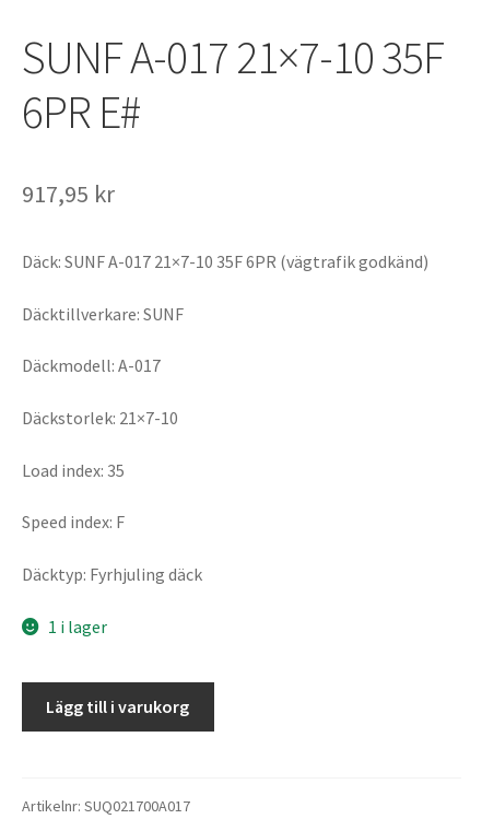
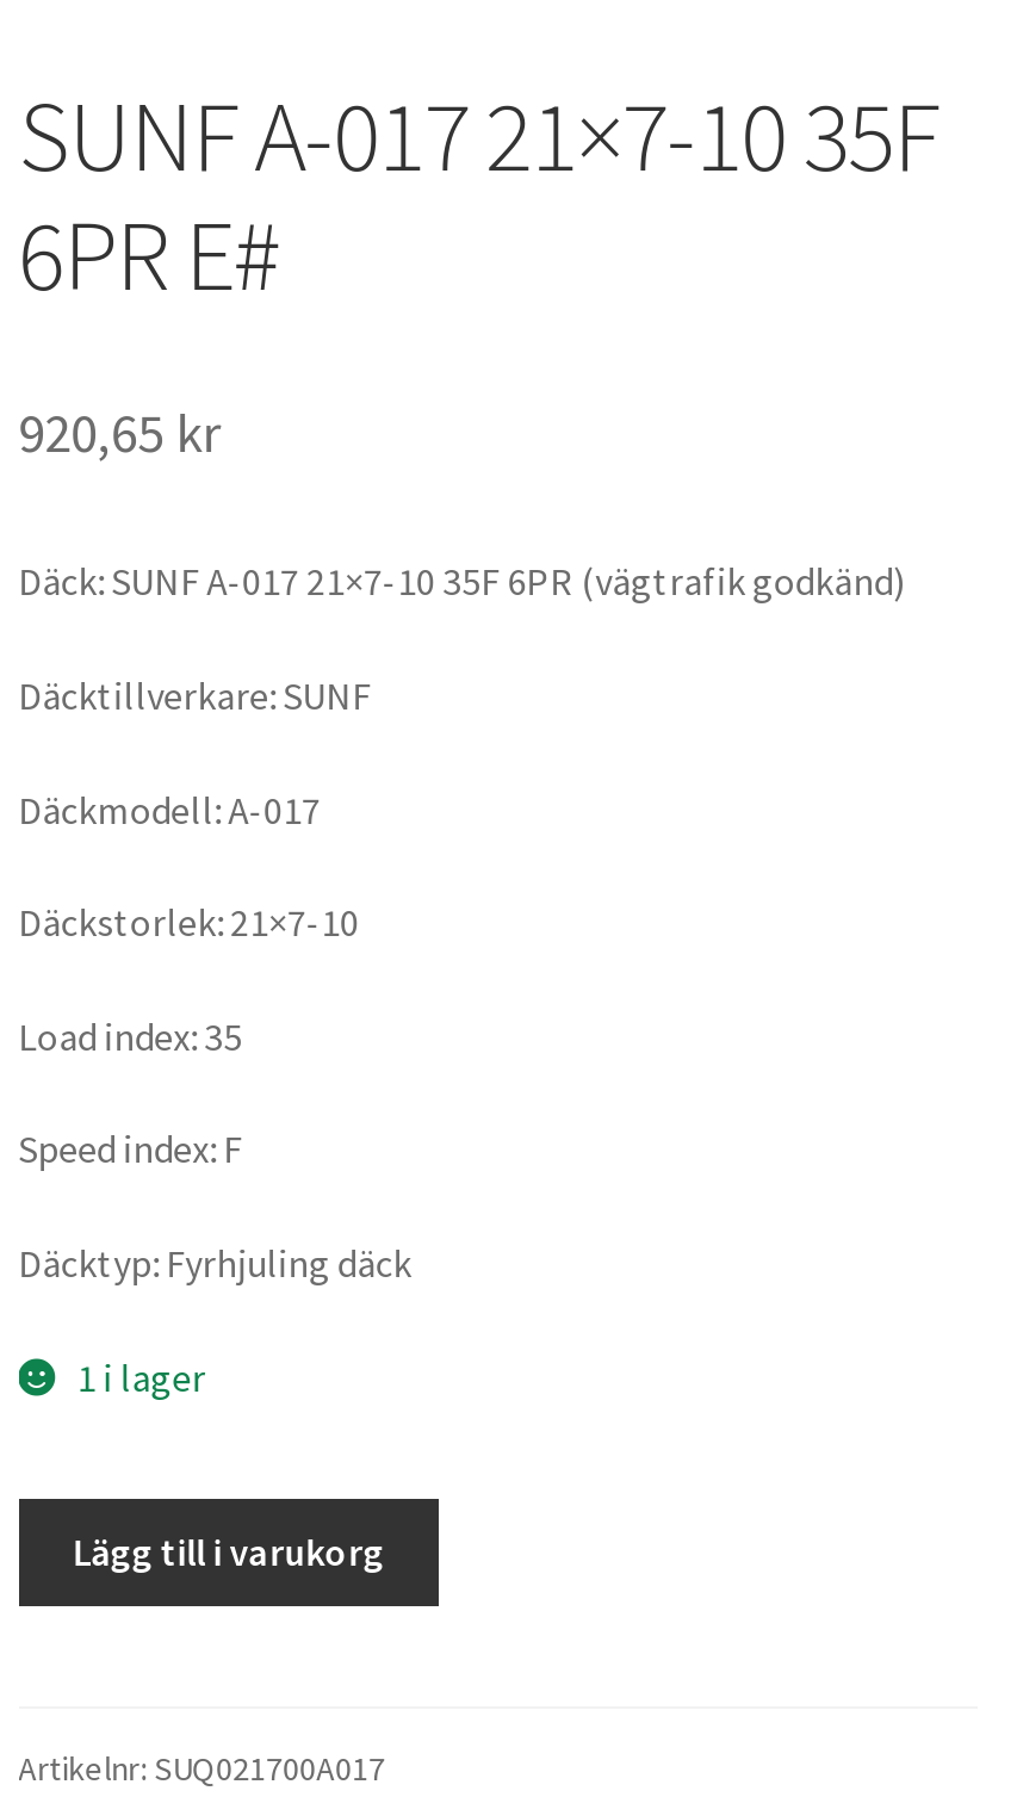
[21,178,114,209] 917,95 kr -> [18,400,221,466] 920,65 kr

